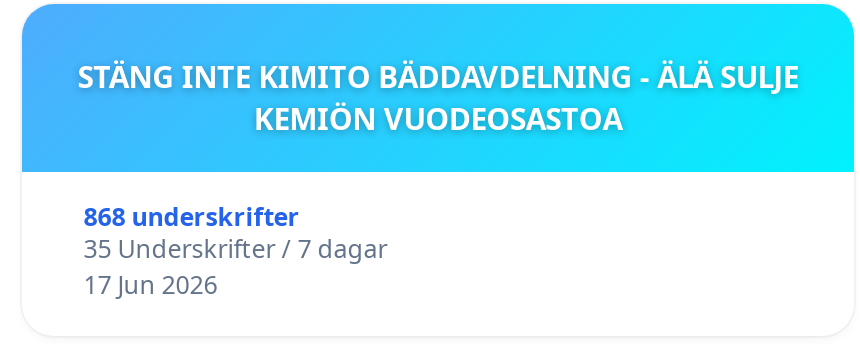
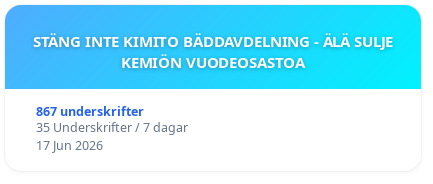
[84,200,300,234] 868 underskrifter -> [36,103,144,120] 867 underskrifter

